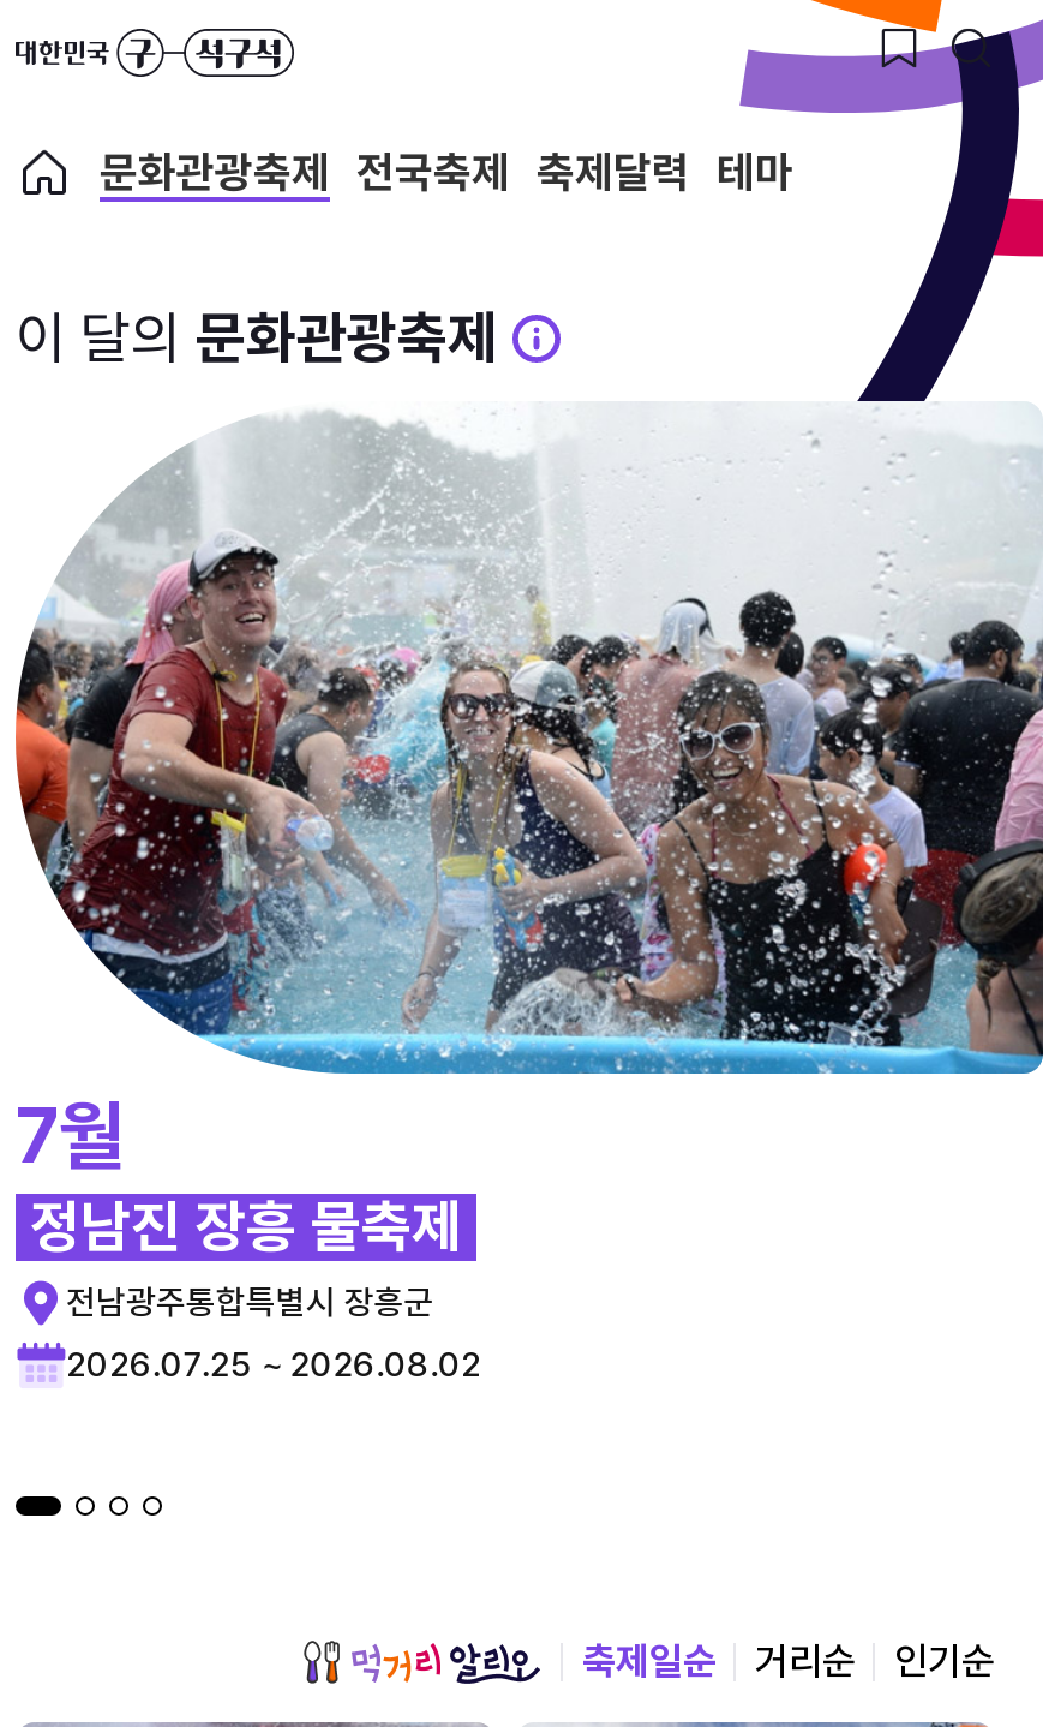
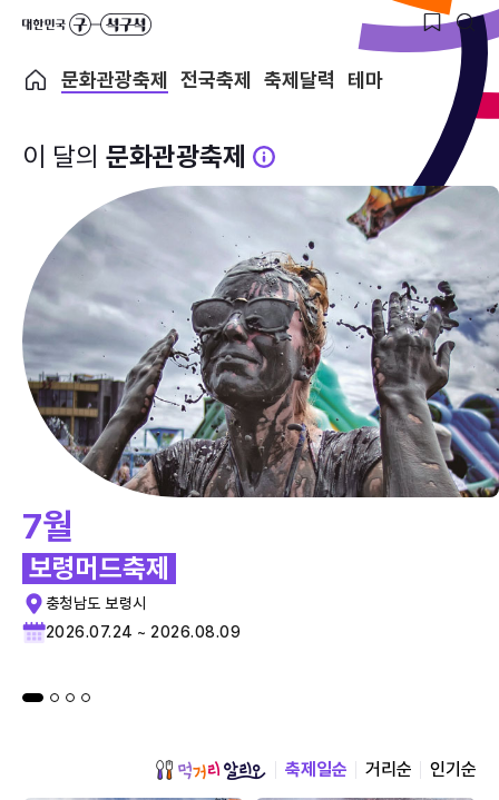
[13,399,1036,1076] [image] -> [21,185,496,498] [image]
[30,1191,462,1321] 정남진 장흥 물축제 | 전남광주통합특별시 장흥군 -> [29,552,169,612] 보령머드축제 | 충청남도 보령시
[66,1345,481,1384] 2026.07.25 ~ 2026.08.02 -> [46,623,241,641] 2026.07.24 ~ 2026.08.09

